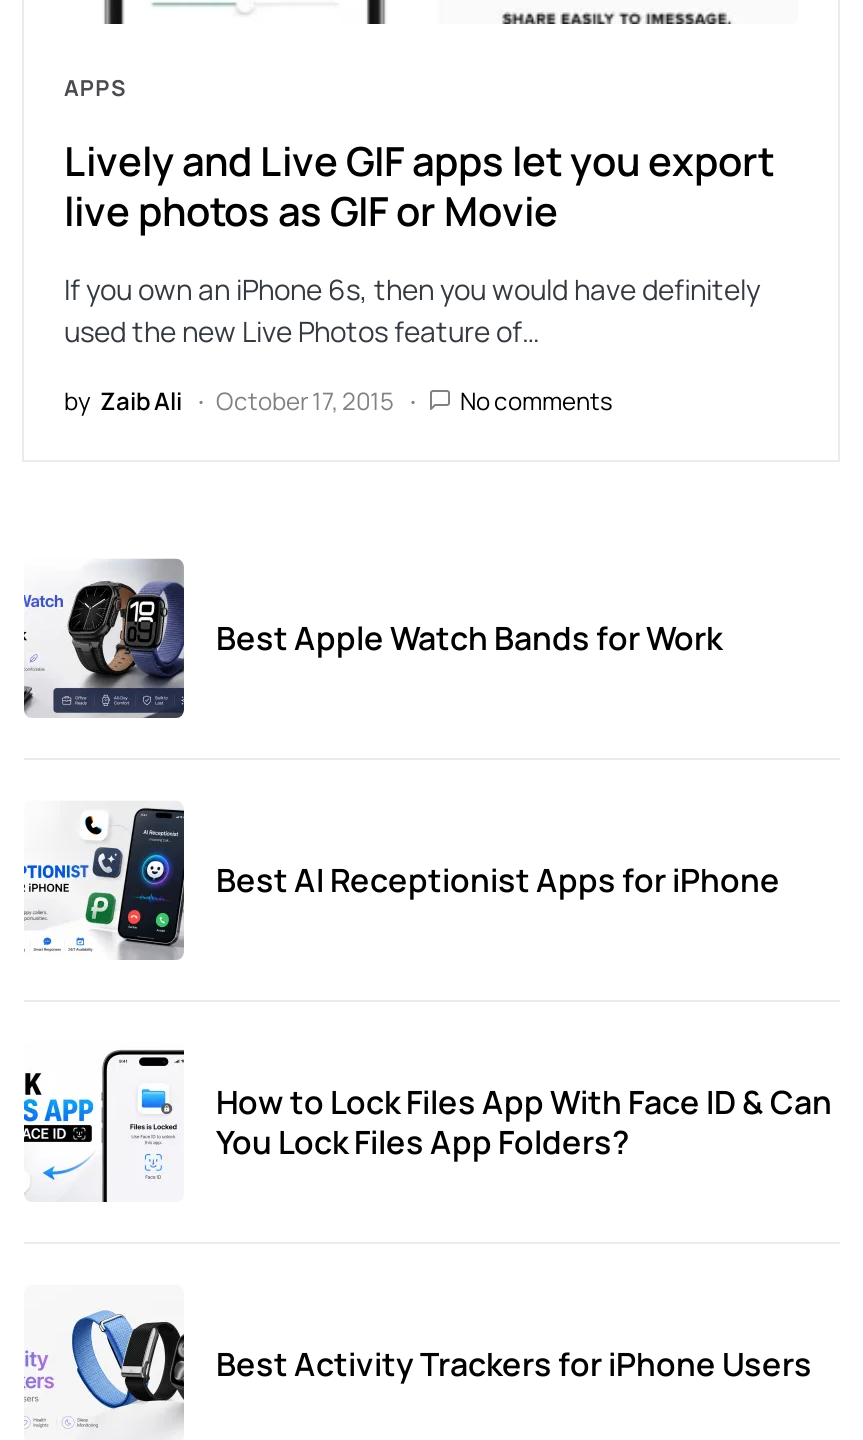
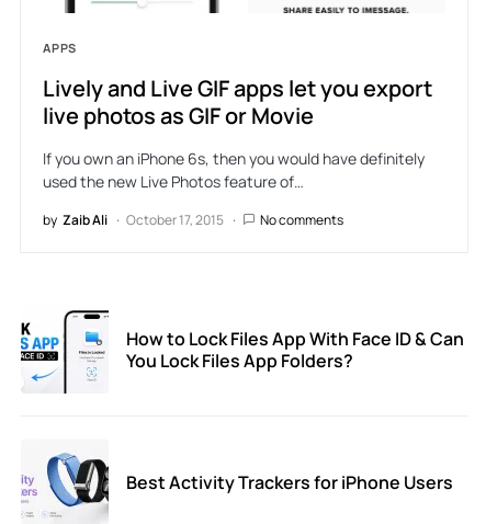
[22,558,722,720] [image] | Best Apple Watch Bands for Work -> none
[24,806,780,960] [image] | Best AI Receptionist Apps for iPhone -> none

